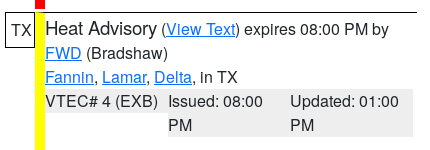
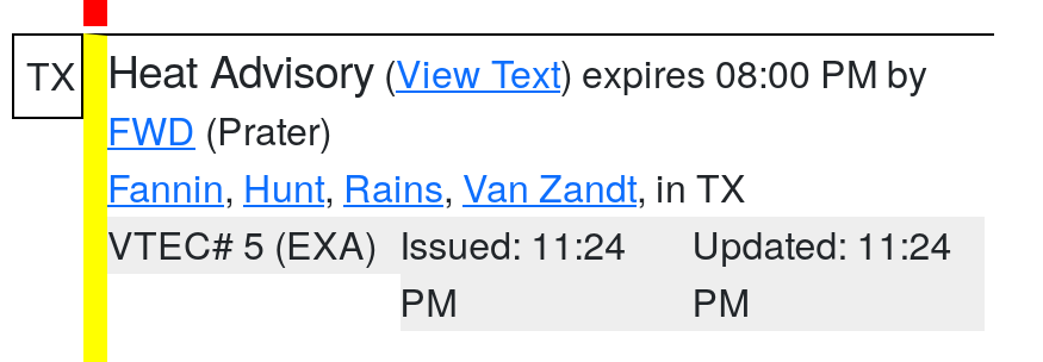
[45,41,263,112] FWD (Bradshaw) | Fannin, Lamar, Delta, in TX | VTEC# 4 (EXB) Issued: 08:00 -> [107,102,746,271] FWD (Prater) | Fannin, Hunt, Rains, Van Zandt, in TX | VTEC# 5 (EXA) Issued: 11:24
[290,89,399,112] Updated: 01:00 -> [692,217,952,271] Updated: 11:24

